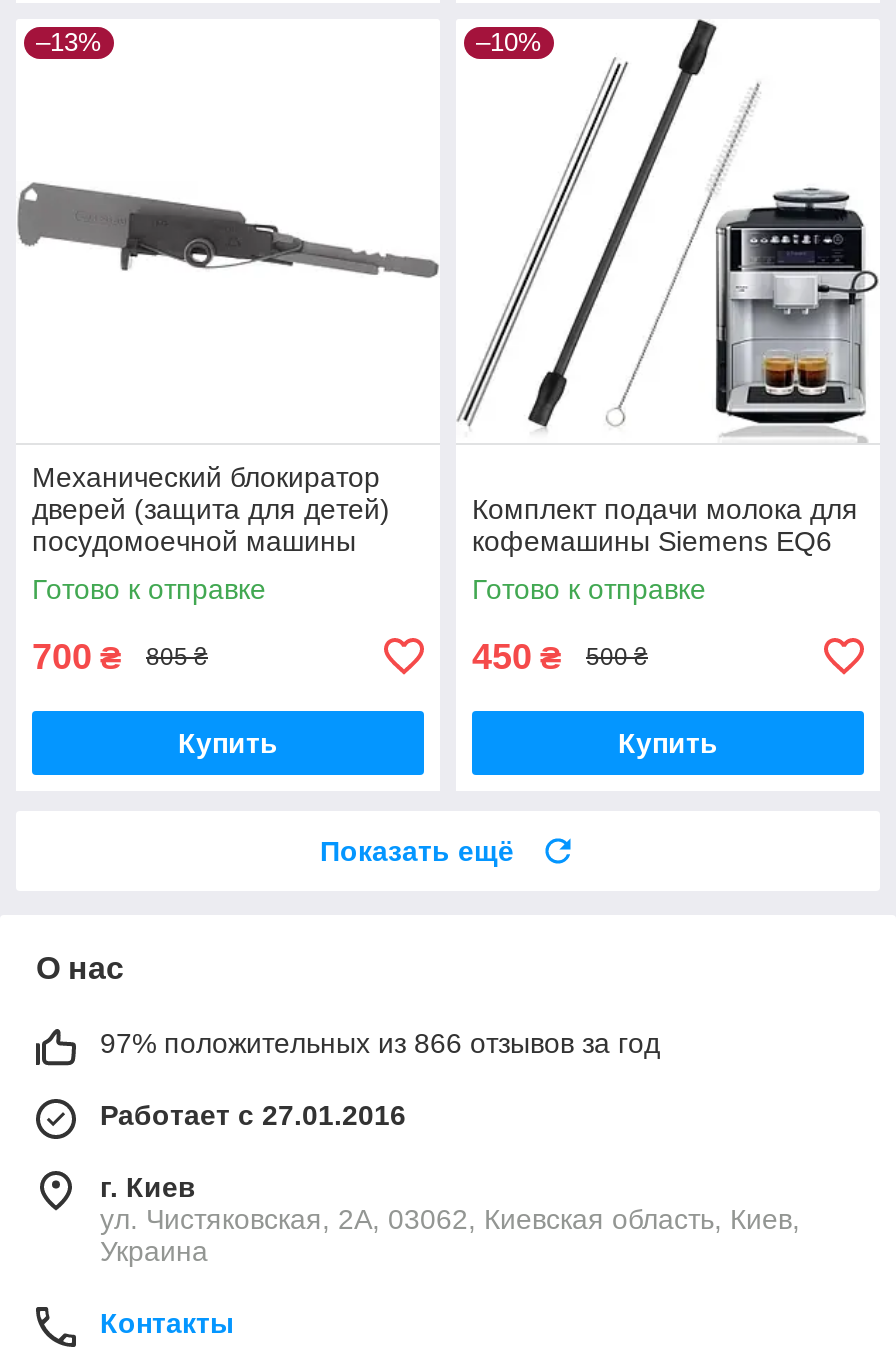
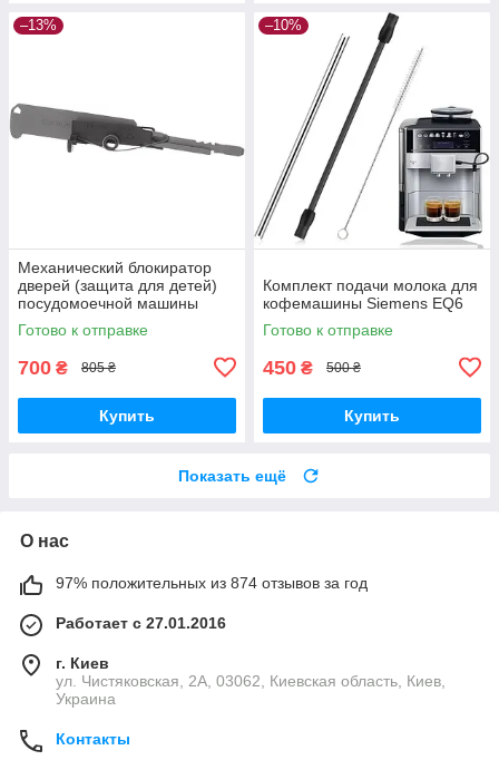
[100,1027,660,1059] 97% положительных из 866 отзывов за год -> [56,574,368,592] 97% положительных из 874 отзывов за год

